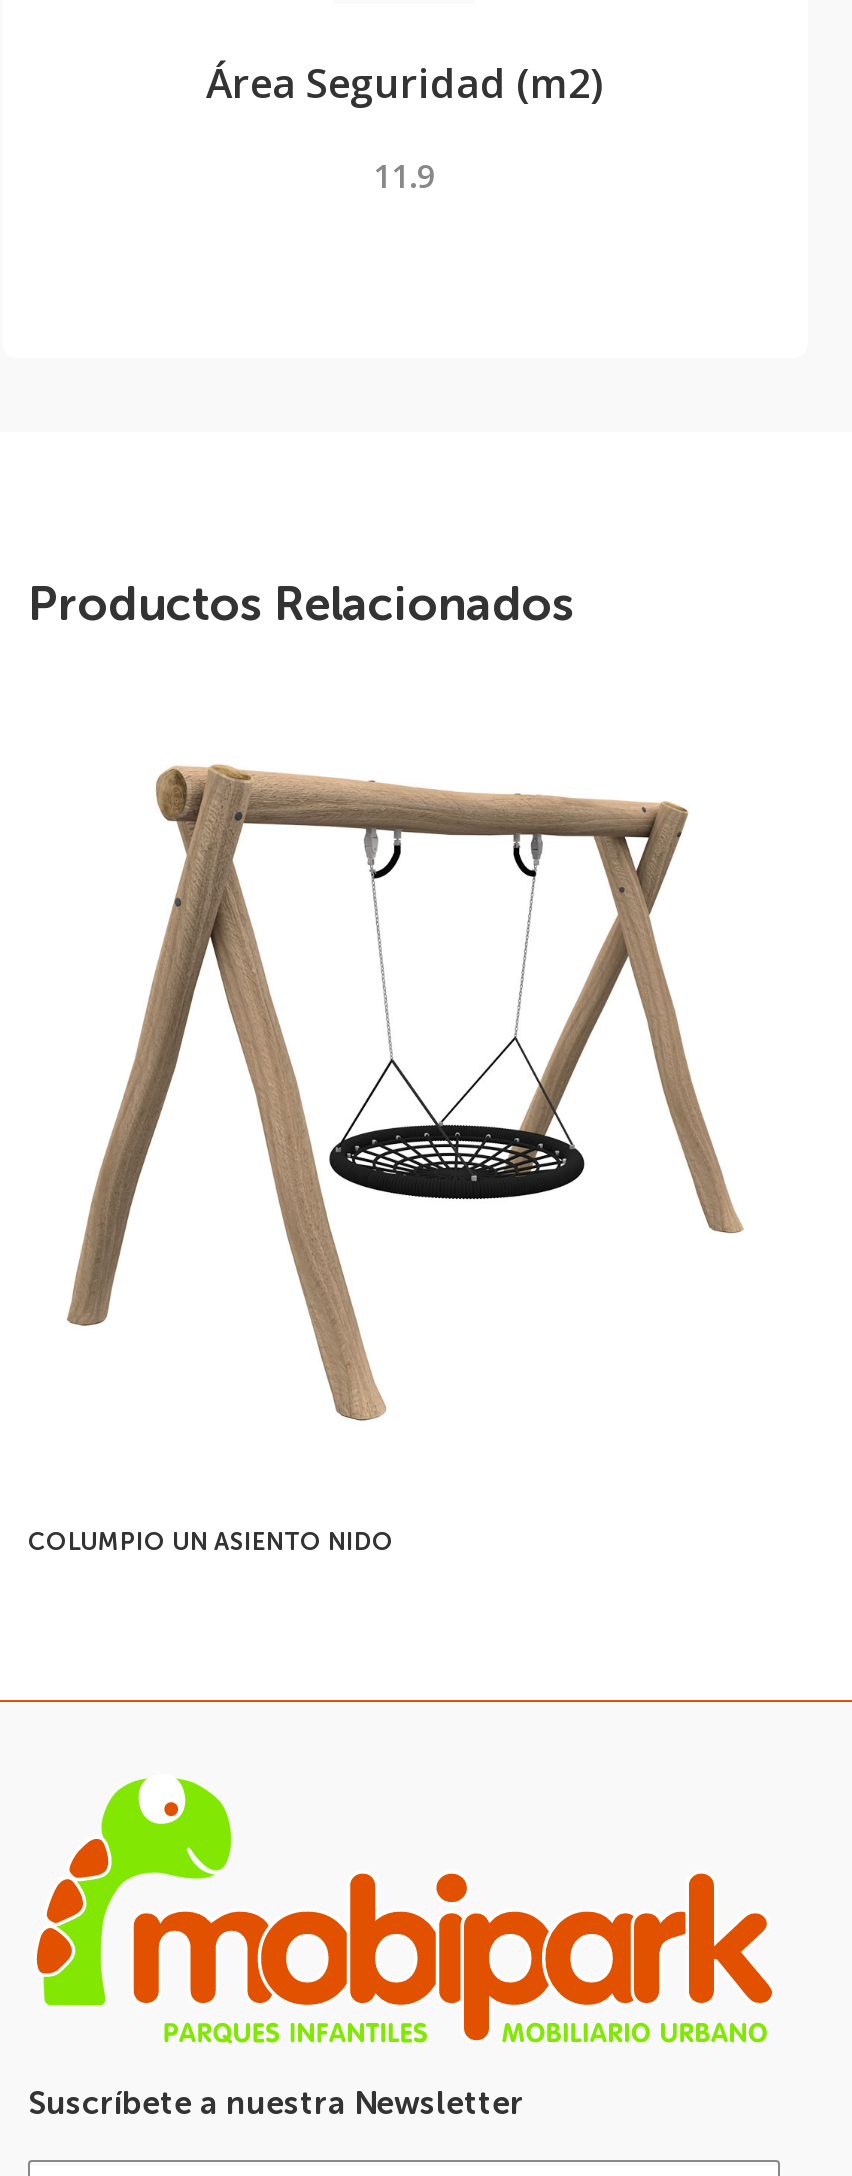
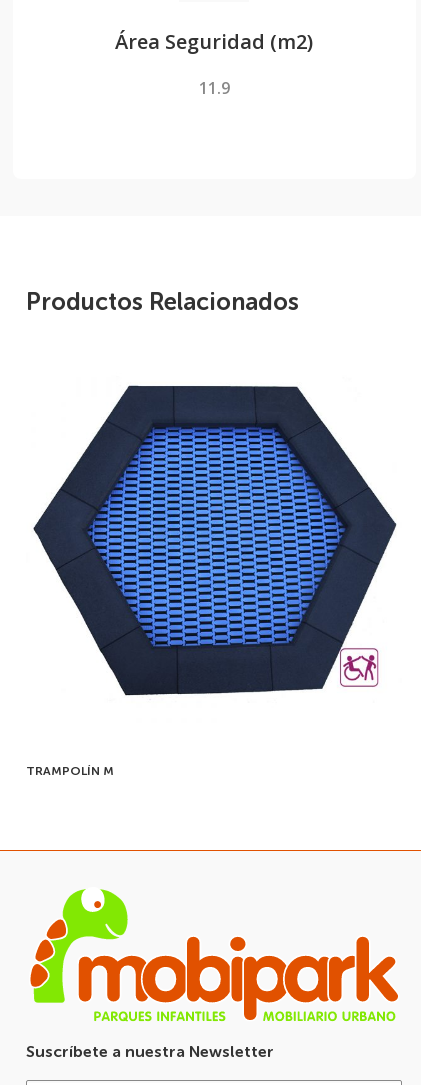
[44,764,768,1422] [image] -> [33,383,397,710] [image]
[28,1528,394,1556] COLUMPIO UN ASIENTO NIDO -> [26,764,114,778] TRAMPOLÍN M

